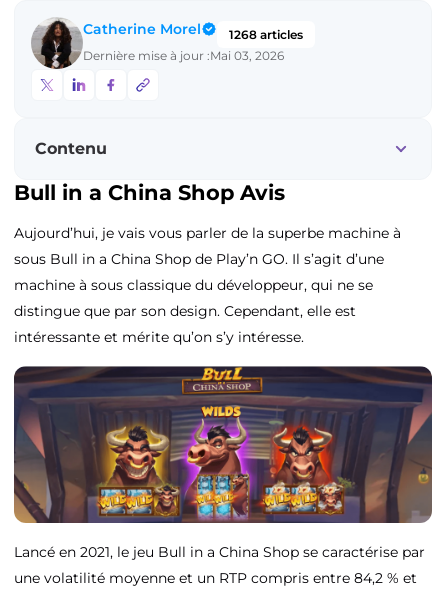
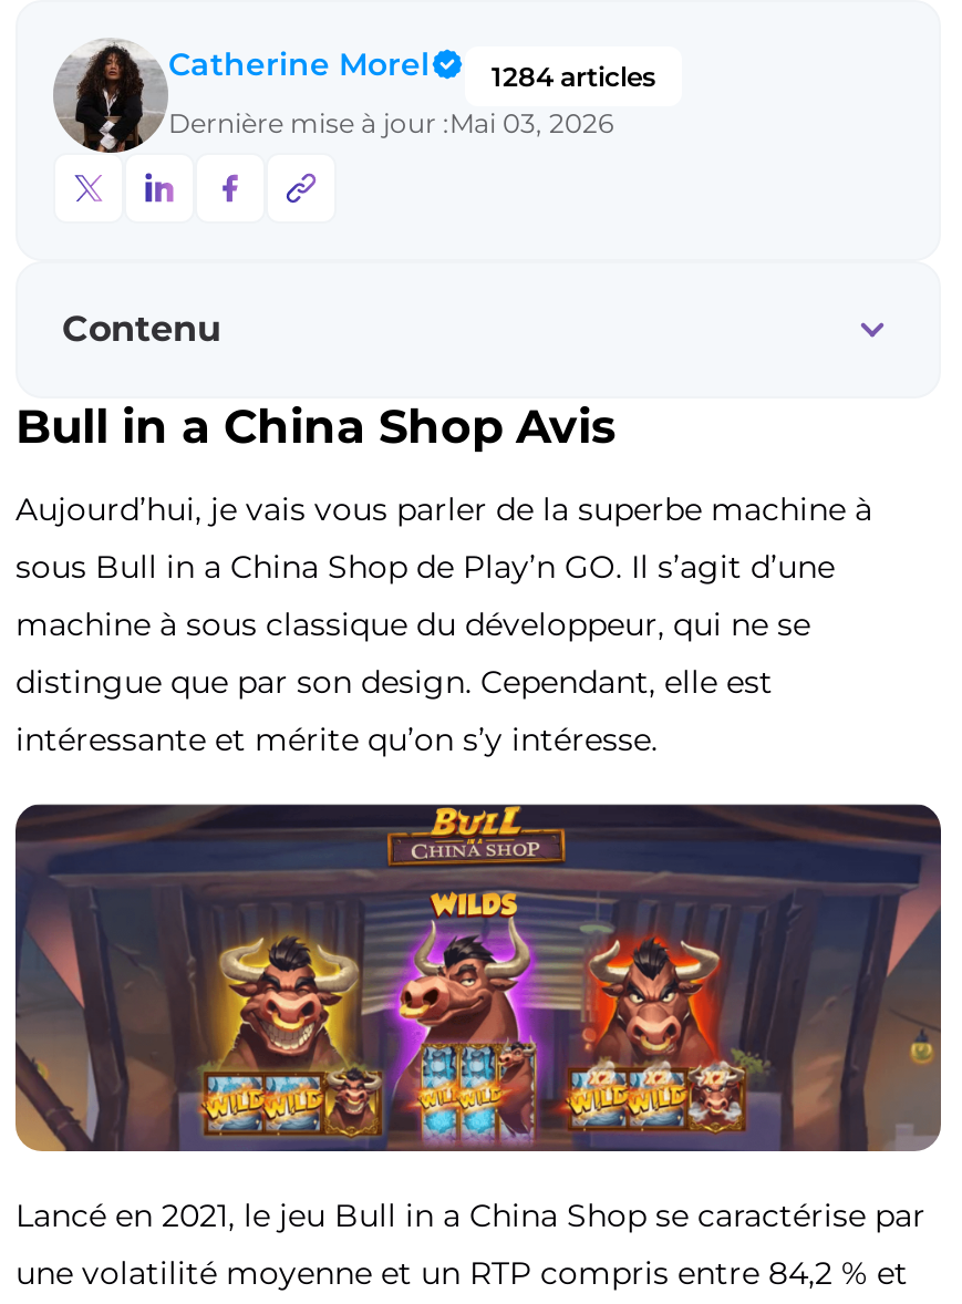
[83,20,303,42] Catherine Morel 1268 articles -> [168,45,655,94] Catherine Morel 1284 articles

